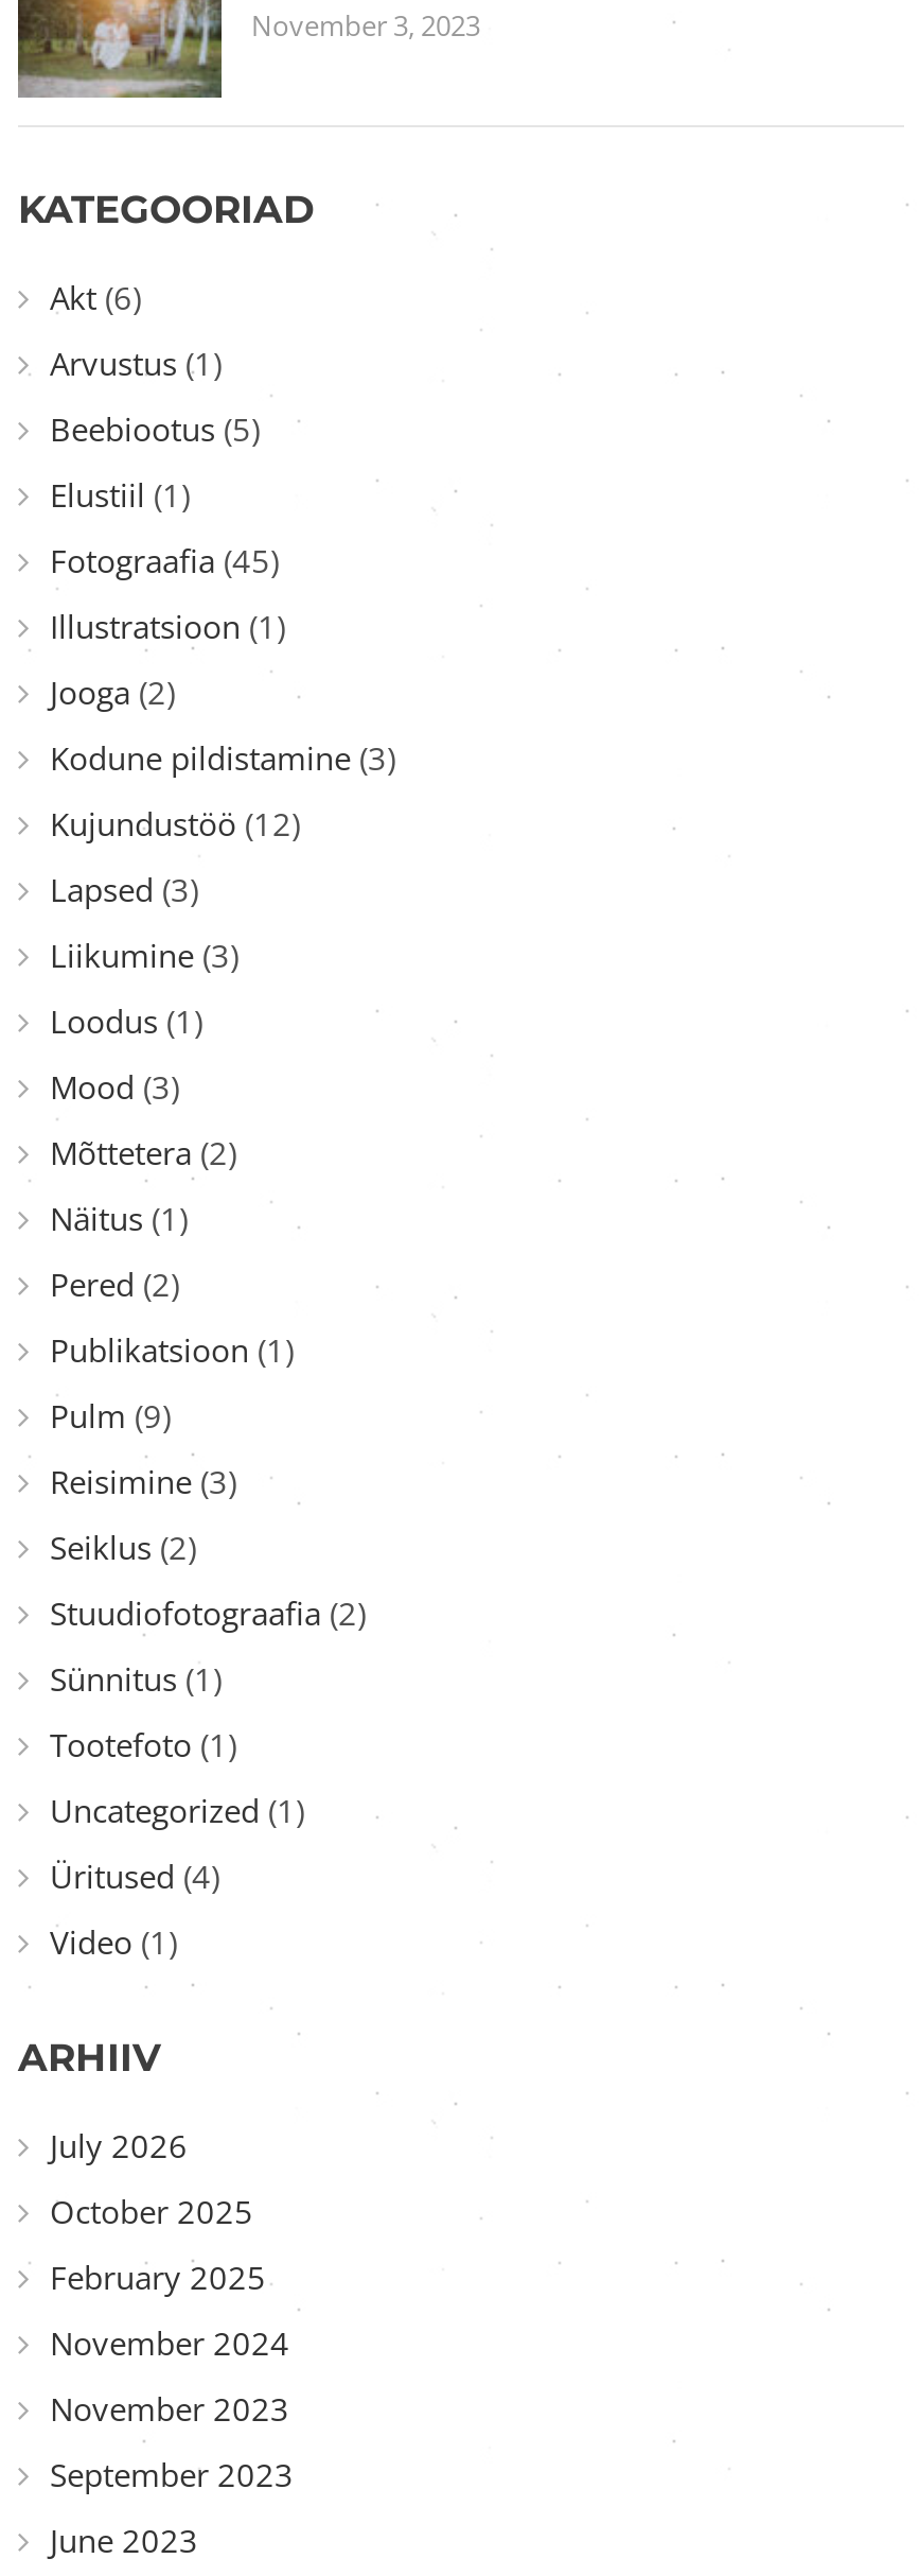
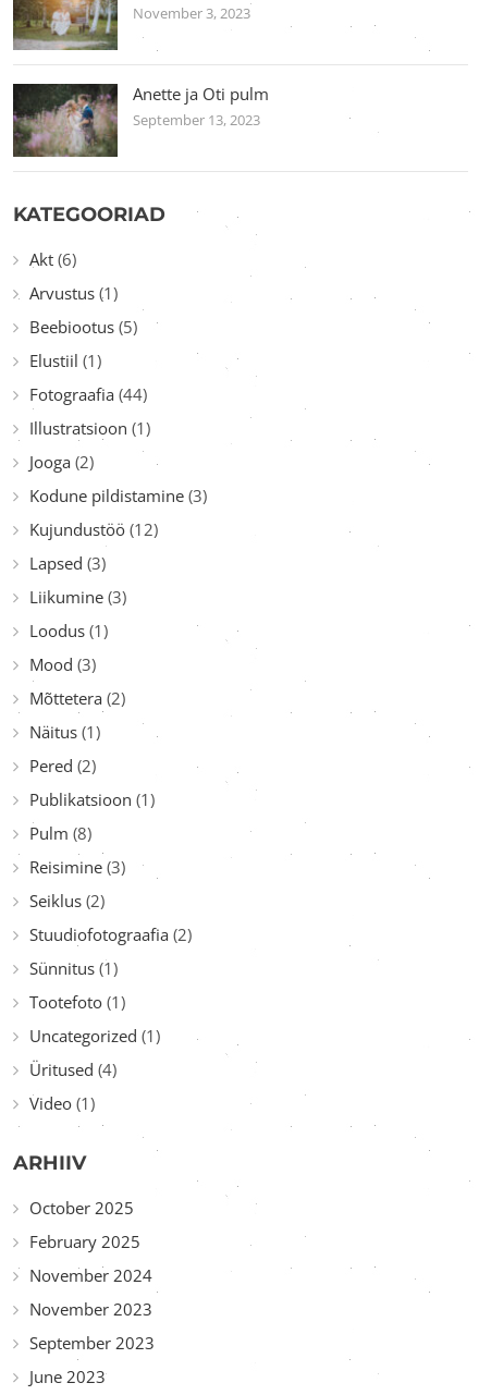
none -> [12,83,269,157] [image] | Anette ja Oti pulm | September 13, 2023
moved [18,187,315,516] -> [13,203,165,372]: KATEGOORIAD | Akt (6) | Arvustus (1) | Beebiootus (5) | Elustiil (1)
[50,539,279,582] Fotograafia (45) -> [29,384,147,406] Fotograafia (44)
moved [50,605,395,1371] -> [29,418,207,811]: Illustratsioon (1) | Jooga (2) | Kodune pildistamine (3) | ... | Pered (2) | Publikatsioon (1)
[50,1395,171,1437] Pulm (9) -> [29,823,91,844] Pulm (8)
moved [18,1460,366,2082] -> [13,856,192,1175]: Reisimine (3) | Seiklus (2) | Stuudiofotograafia (2) | ... | Video (1) | ARHIIV
[50,2124,188,2167] July 2026 -> none

